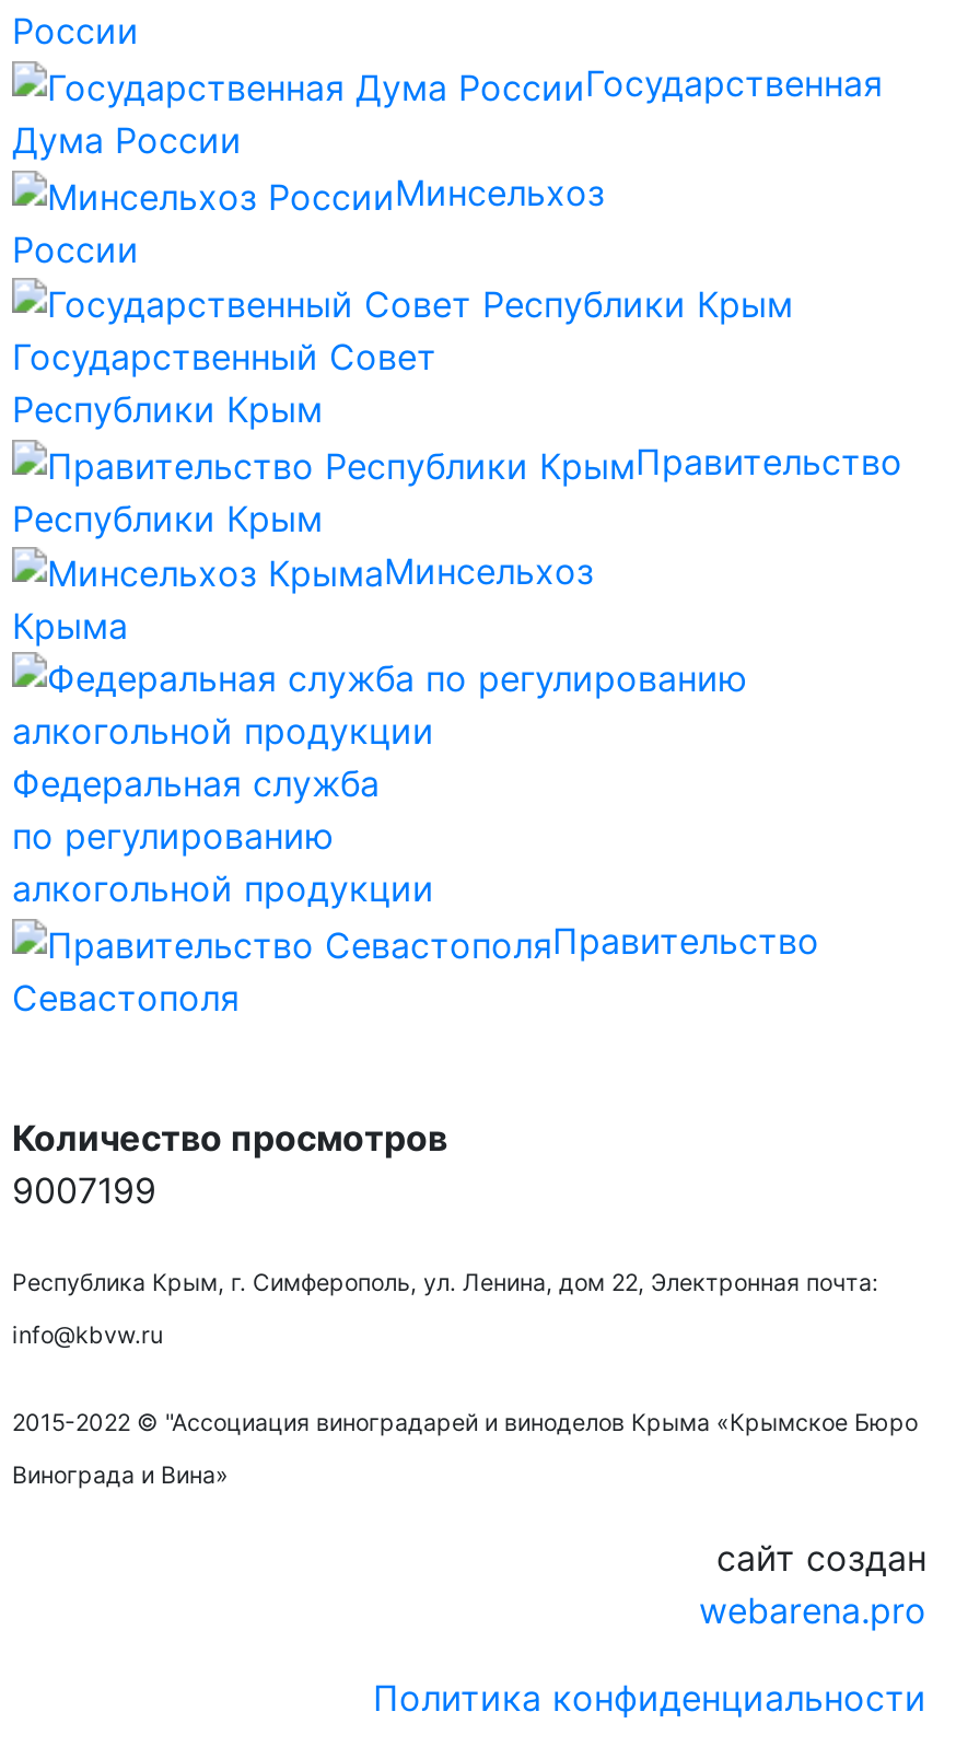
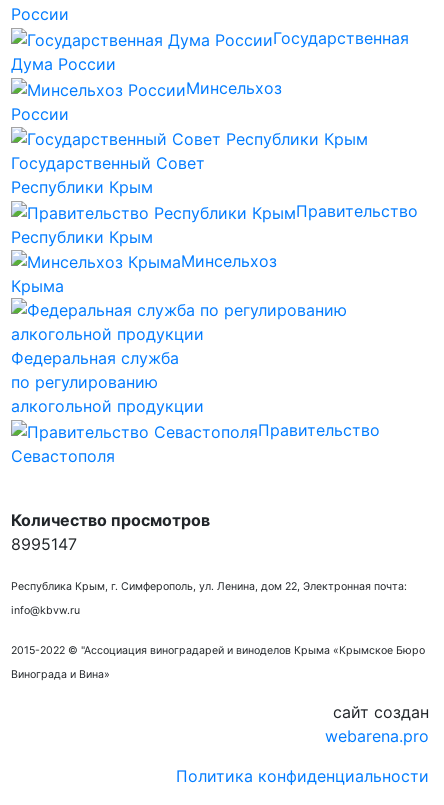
[12,1169,156,1212] 9007199 -> [11,534,77,554] 8995147

